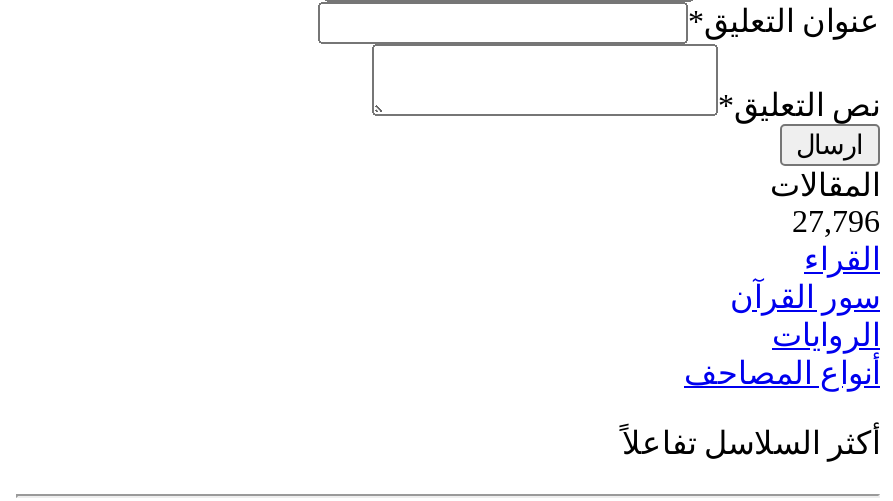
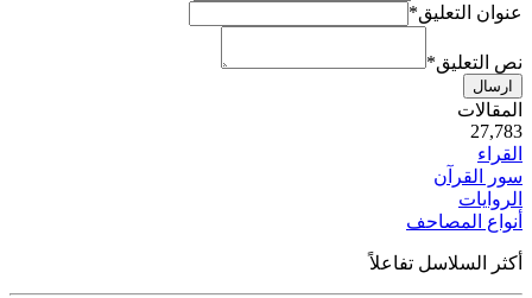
[792,205,880,239] 27,796 -> [470,122,522,142] 27,783

